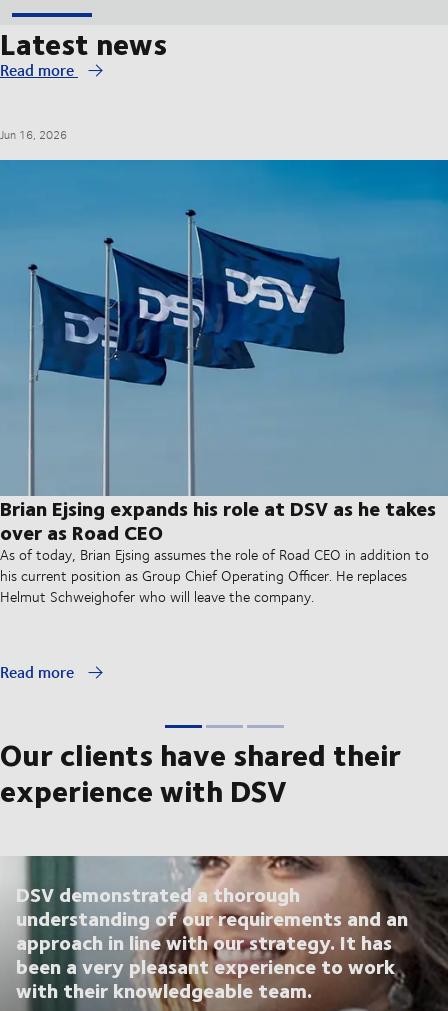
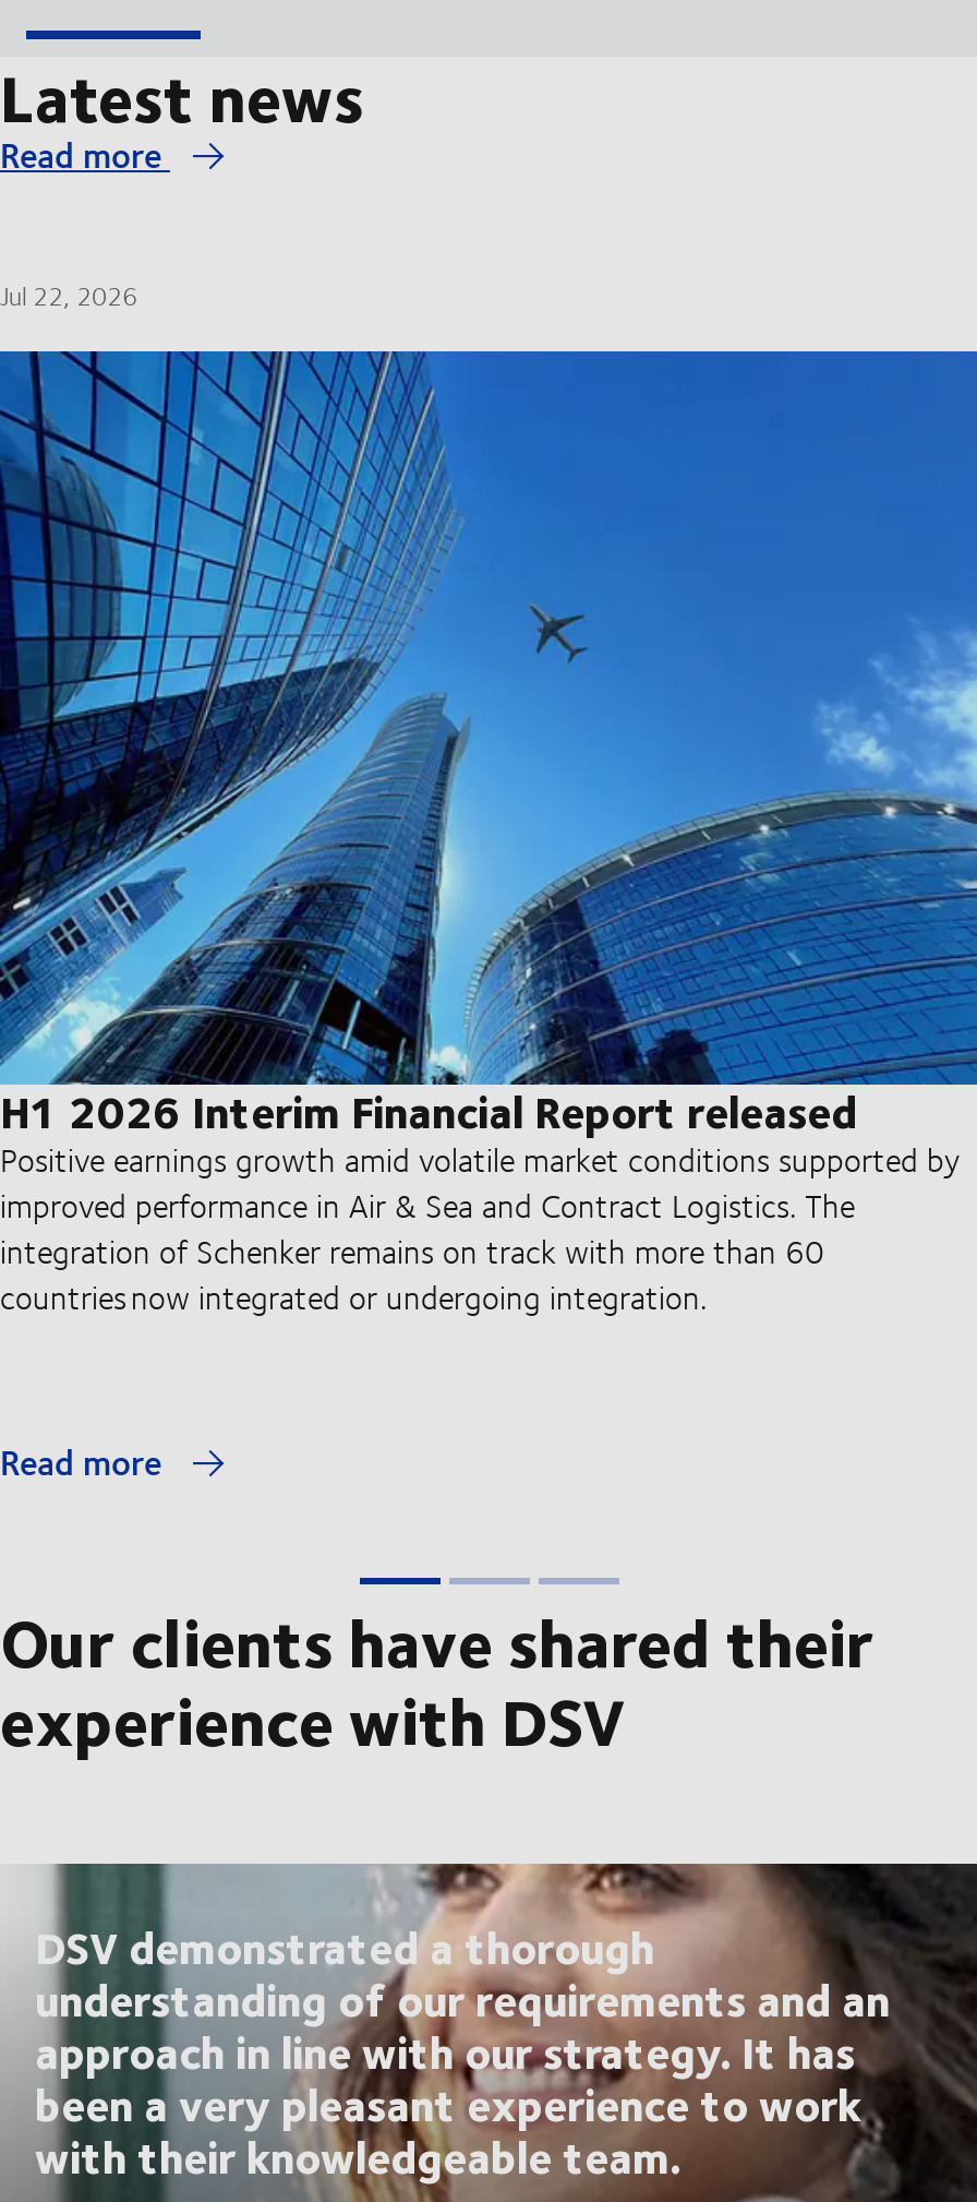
[0,126,67,143] Jun 16, 2026 -> [0,277,137,314] Jul 22, 2026
[0,159,445,607] [image] | Brian Ejsing expands his role at DSV as he takes | over as Road CEO | As of today, Brian Ejsing assumes the role of Road CEO in addition to | his current position as Group Chief Operating Officer. He replaces | Helmut Schweighofer who will leave the company. -> [0,349,970,1321] [image] | H1 2026 Interim Financial Report released | Positive earnings growth amid volatile market conditions supported by | improved performance in Air & Sea and Contract Logistics. The | integration of Schenker remains on track with more than 60 | countries now integrated or undergoing integration.

